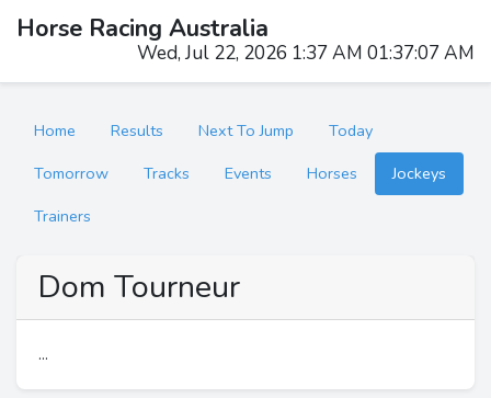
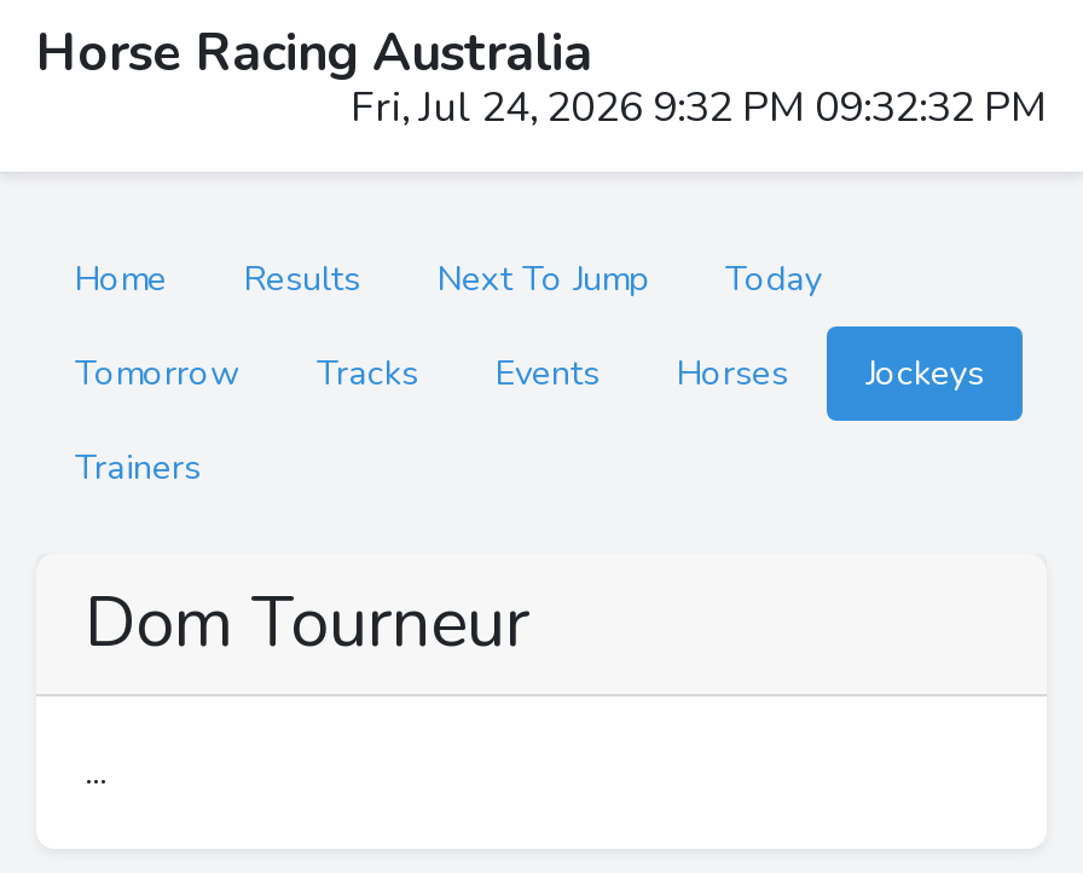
[137,41,475,66] Wed, Jul 22, 2026 1:37 AM 01:37:07 AM -> [351,80,1047,135] Fri, Jul 24, 2026 9:32 PM 09:32:32 PM

